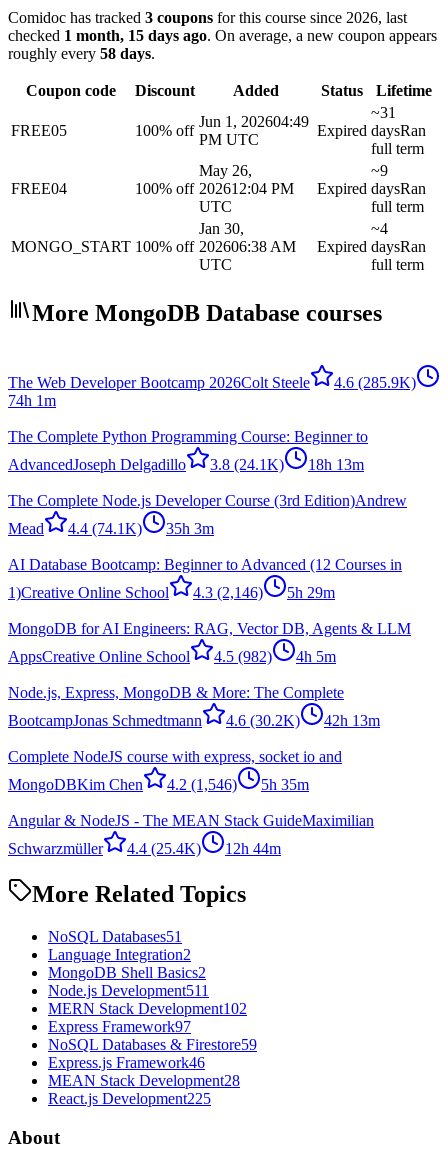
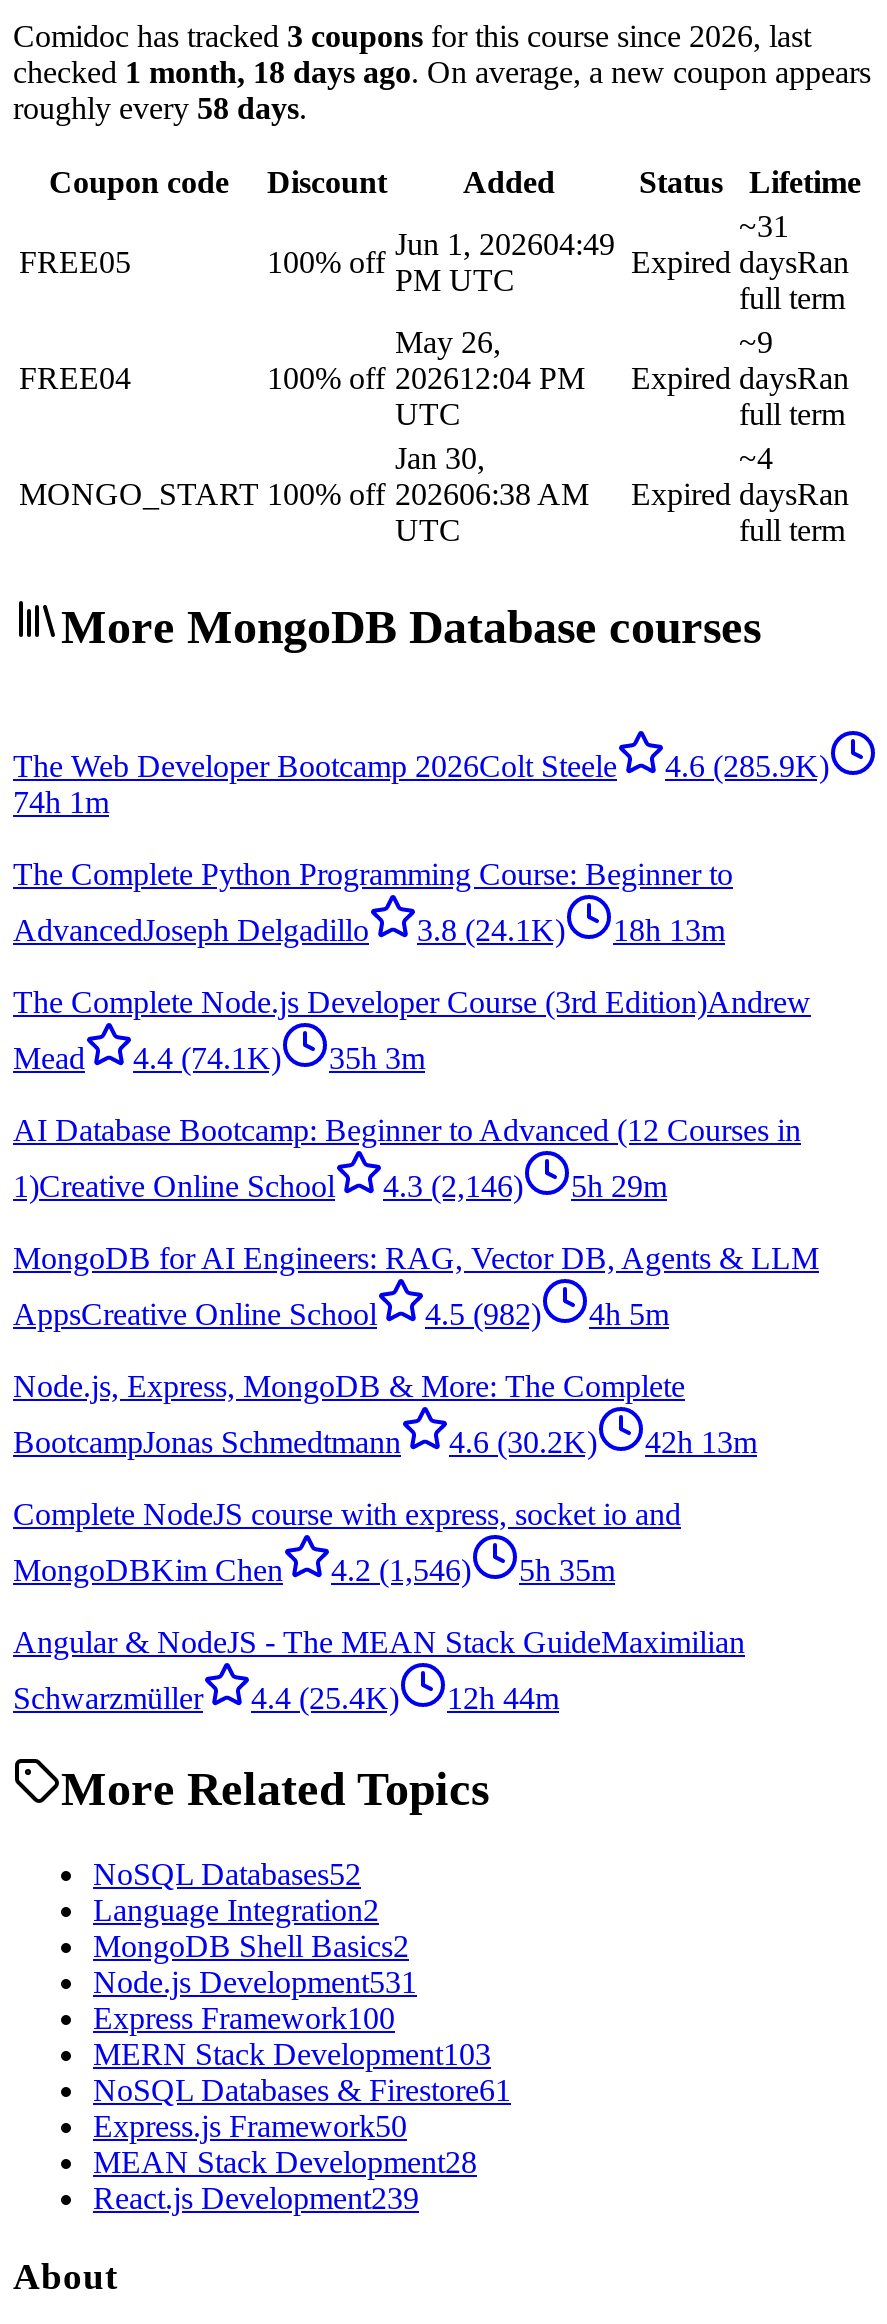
[8,27,437,44] checked 1 month, 15 days ago. On average, a new coupon appears -> [13,54,871,88] checked 1 month, 18 days ago. On average, a new coupon appears
[48,928,182,945] NoSQL Databases51 -> [93,1857,361,1891] NoSQL Databases52
[48,982,257,1071] Node.js Development511 | MERN Stack Development102 | Express Framework97 | NoSQL Databases & Firestore59 | Express.js Framework46 -> [93,1965,511,2143] Node.js Development531 | Express Framework100 | MERN Stack Development103 | NoSQL Databases & Firestore61 | Express.js Framework50
[48,1090,211,1107] React.js Development225 -> [93,2181,419,2215] React.js Development239

